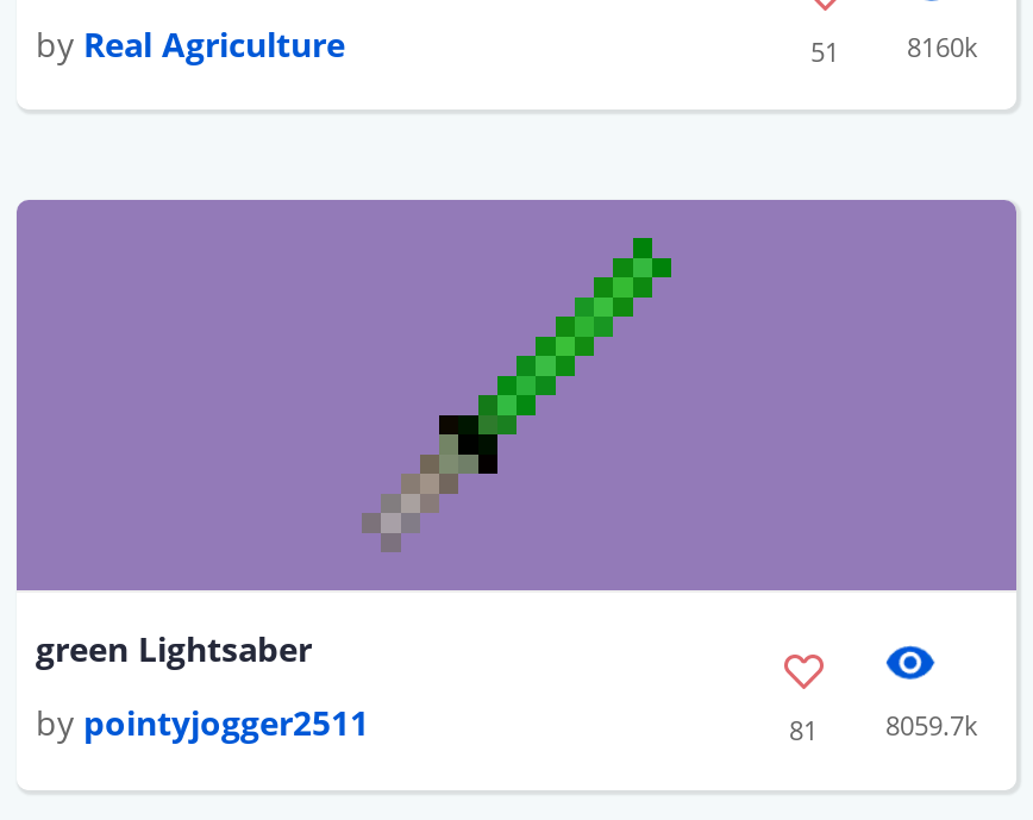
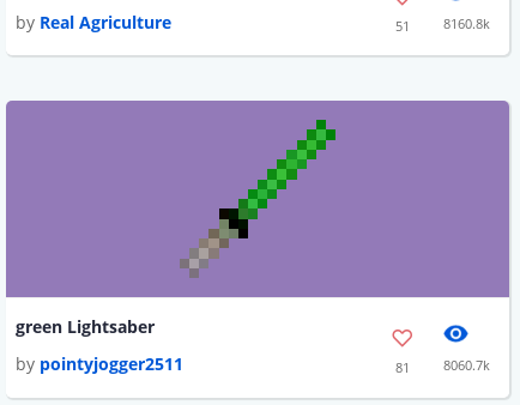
[810,28,978,69] 51 8160k -> [395,14,490,35] 51 8160.8k
[789,708,978,748] 81 8059.7k -> [395,356,490,377] 81 8060.7k

